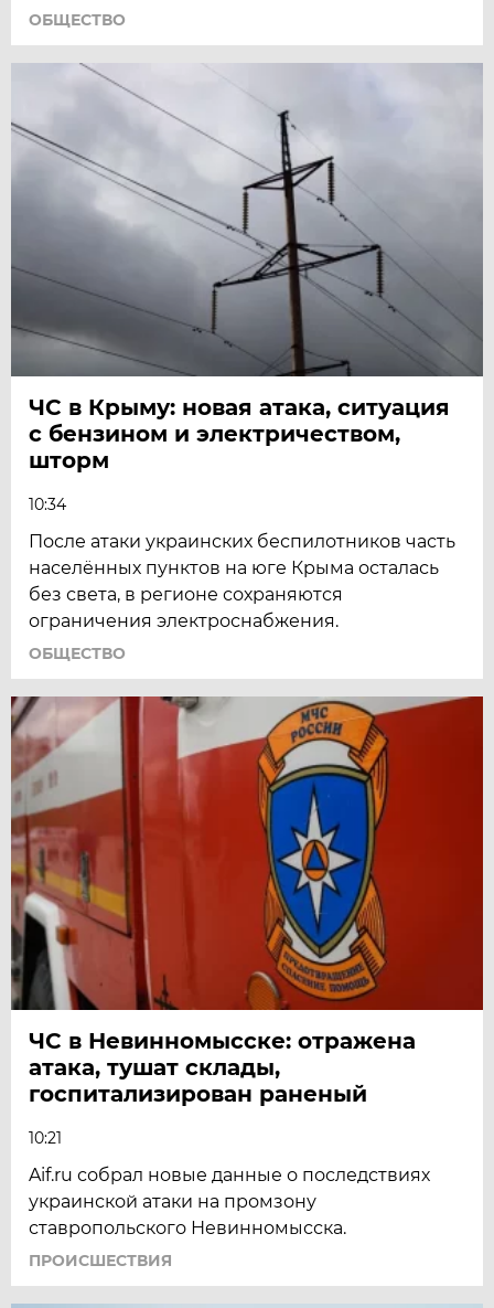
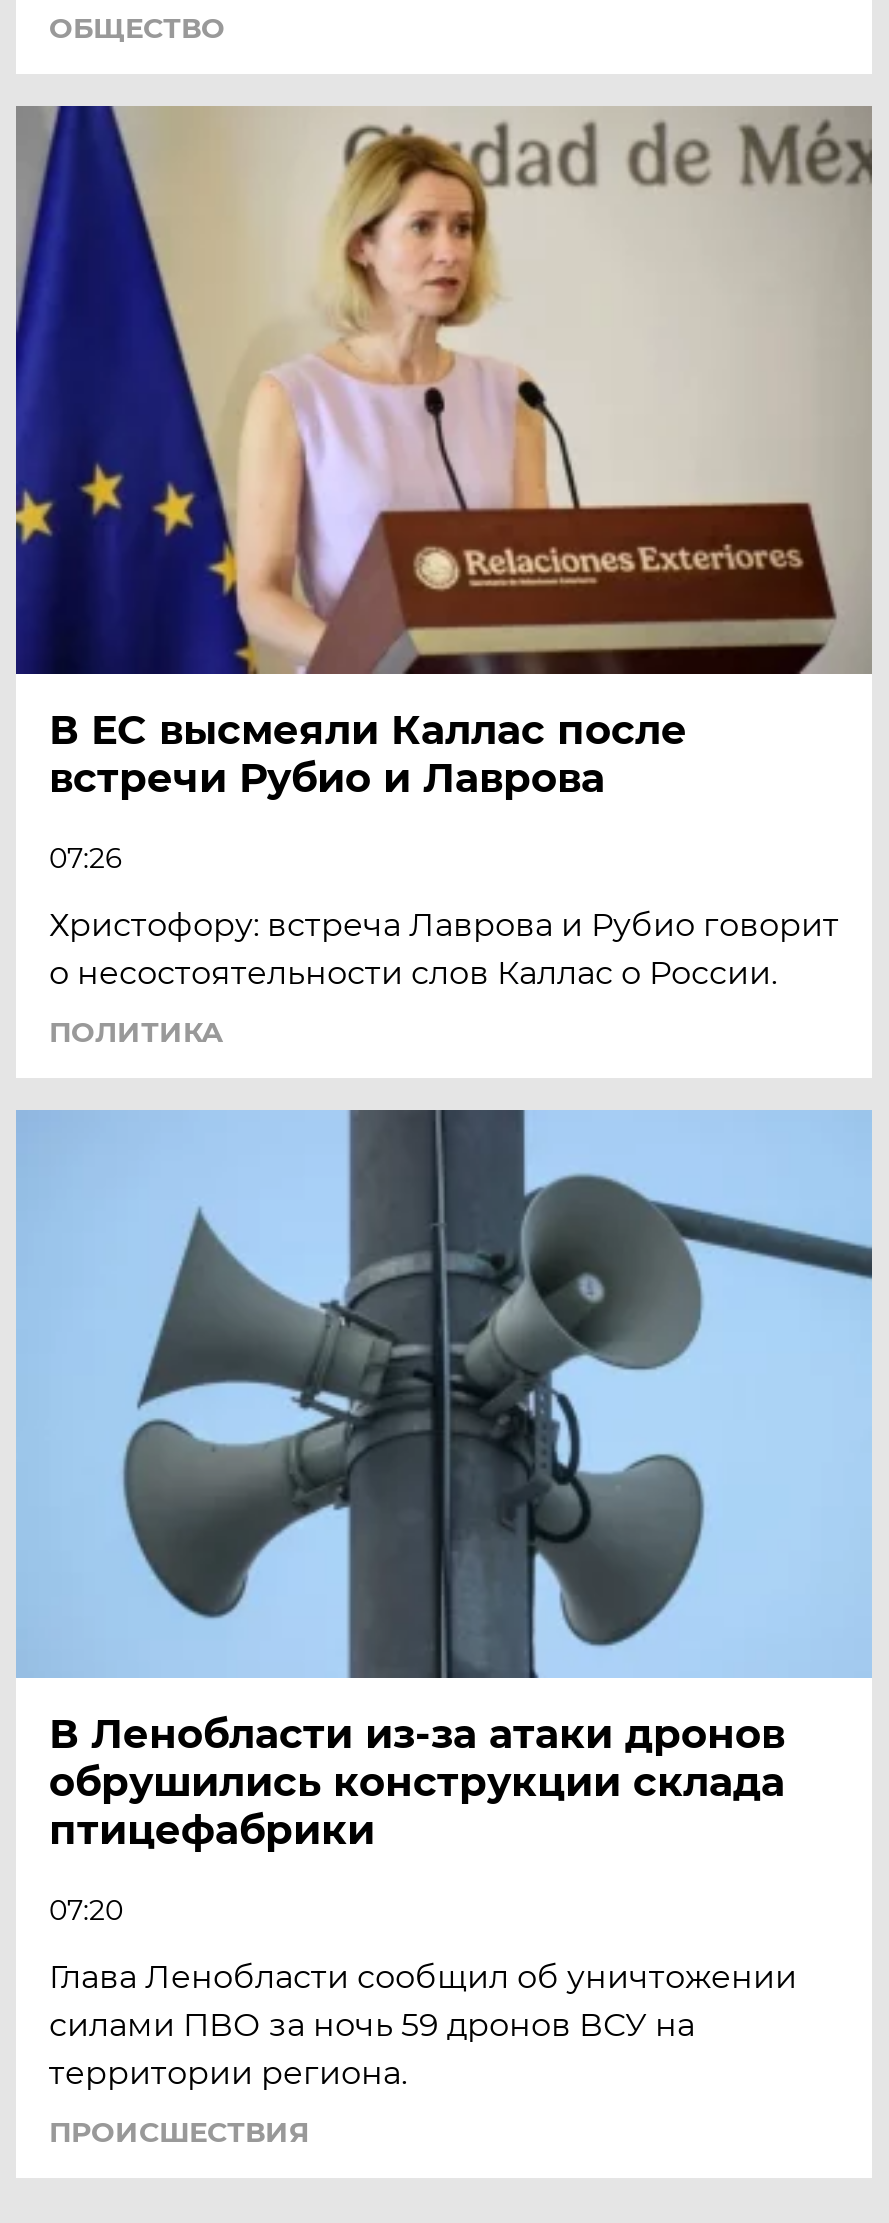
[11,63,483,473] [image] | ЧС в Крыму: новая атака, ситуация | с бензином и электричеством, | шторм -> [14,106,872,802] [image] | В ЕС высмеяли Каллас после | встречи Рубио и Лаврова
[29,494,67,514] 10:34 -> [49,840,123,876] 07:26
[29,531,456,631] После атаки украинских беспилотников часть | населённых пунктов на юге Крыма осталась | без света, в регионе сохраняются | ограничения электроснабжения. -> [49,906,839,992] Христофору: встреча Лаврова и Рубио говорит | о несостоятельности слов Каллас о России.
[29,643,126,663] ОБЩЕСТВО -> [49,1014,223,1050] ПОЛИТИКА
[10,695,484,1107] [image] | ЧС в Невинномысске: отражена | атака, тушат склады, | госпитализирован раненый -> [16,1110,874,1854] [image] | В Ленобласти из-за атаки дронов | обрушились конструкции склада | птицефабрики
[29,1128,62,1148] 10:21 -> [49,1892,123,1928] 07:20
[29,1164,430,1238] Aif.ru собрал новые данные о последствиях | украинской атаки на промзону | ставропольского Невинномысска. -> [49,1958,797,2092] Глава Ленобласти сообщил об уничтожении | силами ПВО за ночь 59 дронов ВСУ на | территории региона.

